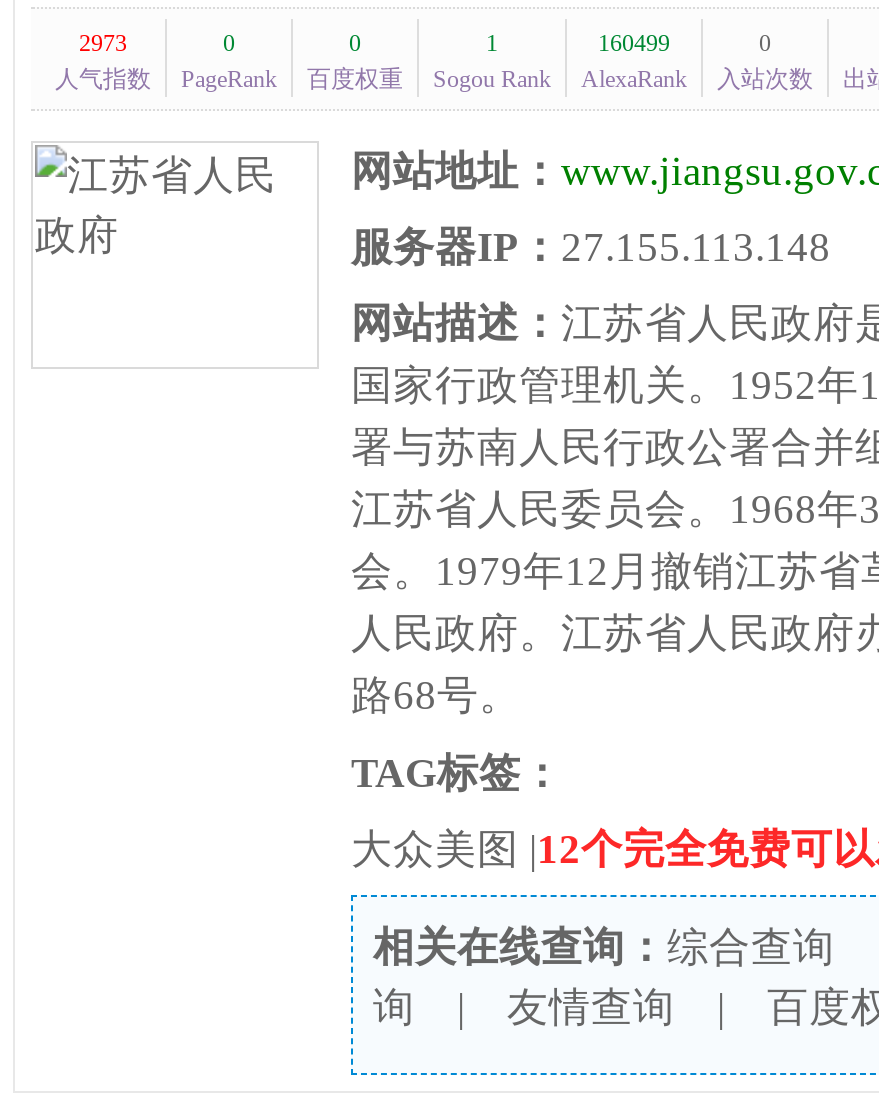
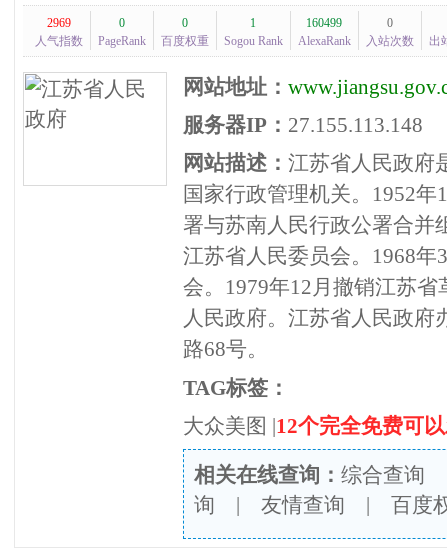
[79,29,127,57] 2973 -> [47,16,71,30] 2969

